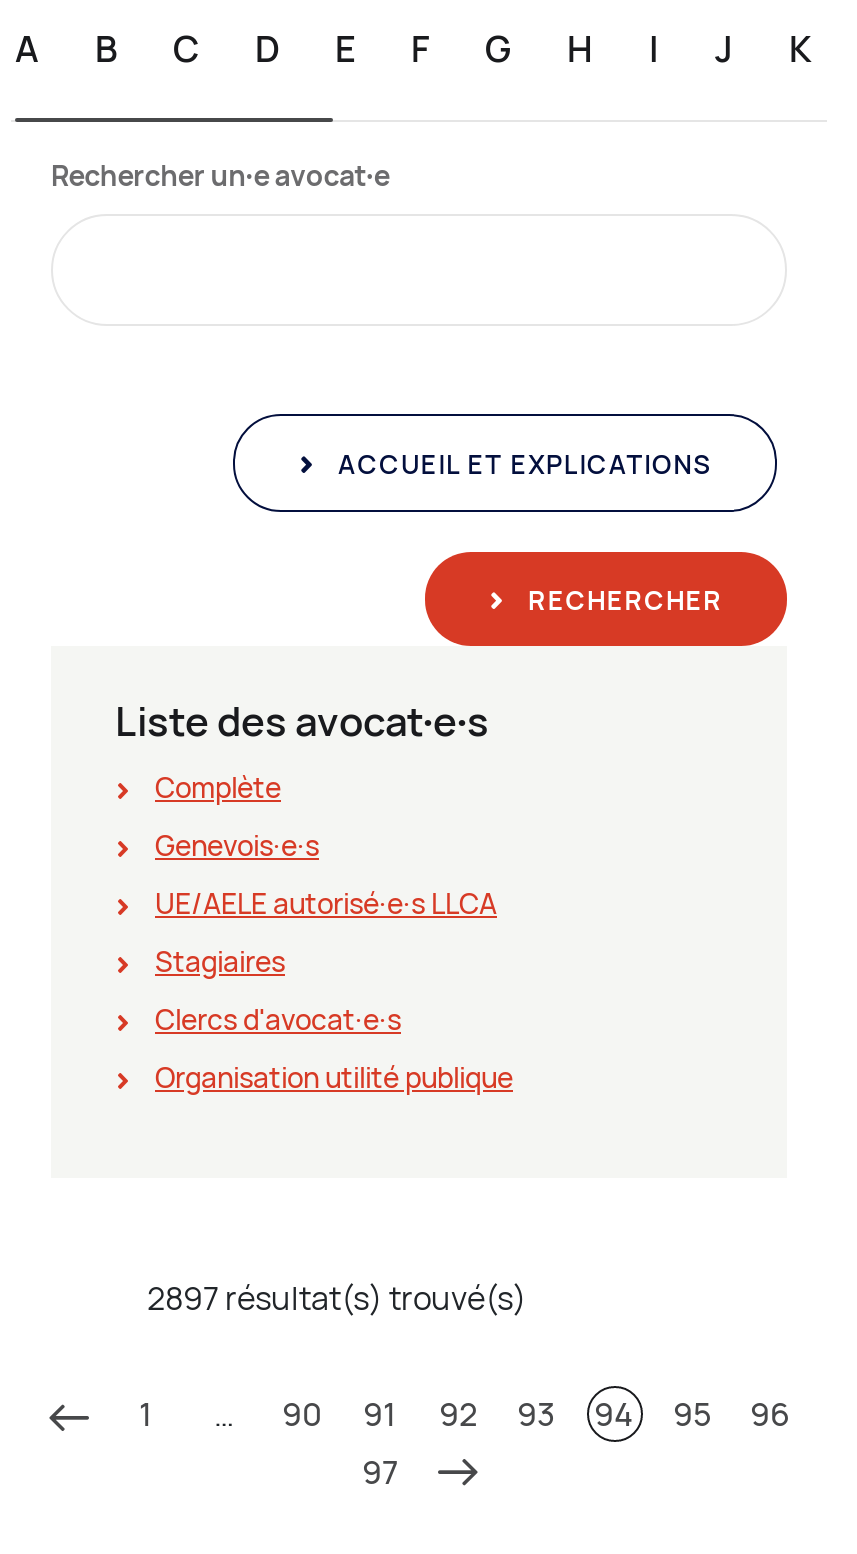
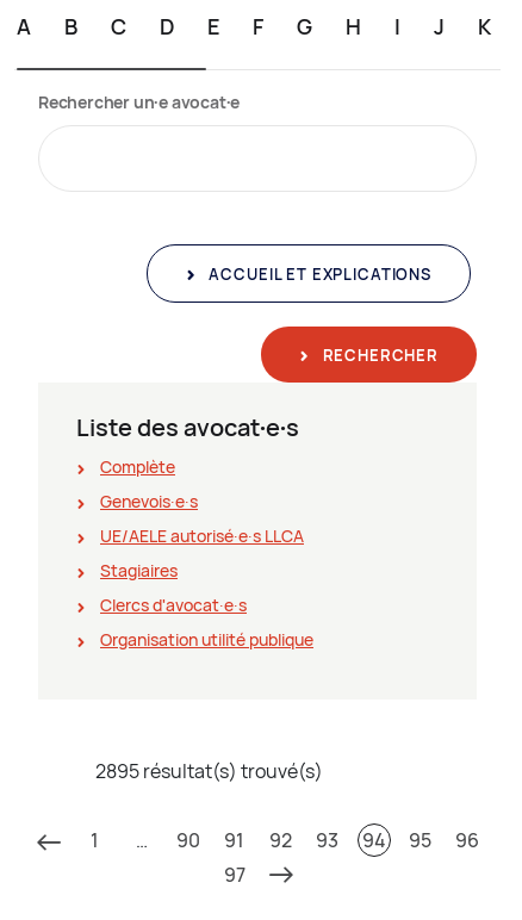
[147,1276,527,1320] 2897 résultat(s) trouvé(s) -> [95,758,323,784] 2895 résultat(s) trouvé(s)

